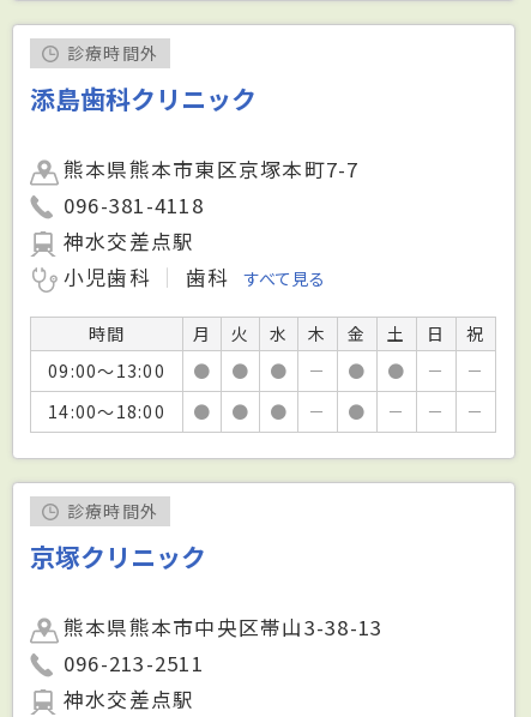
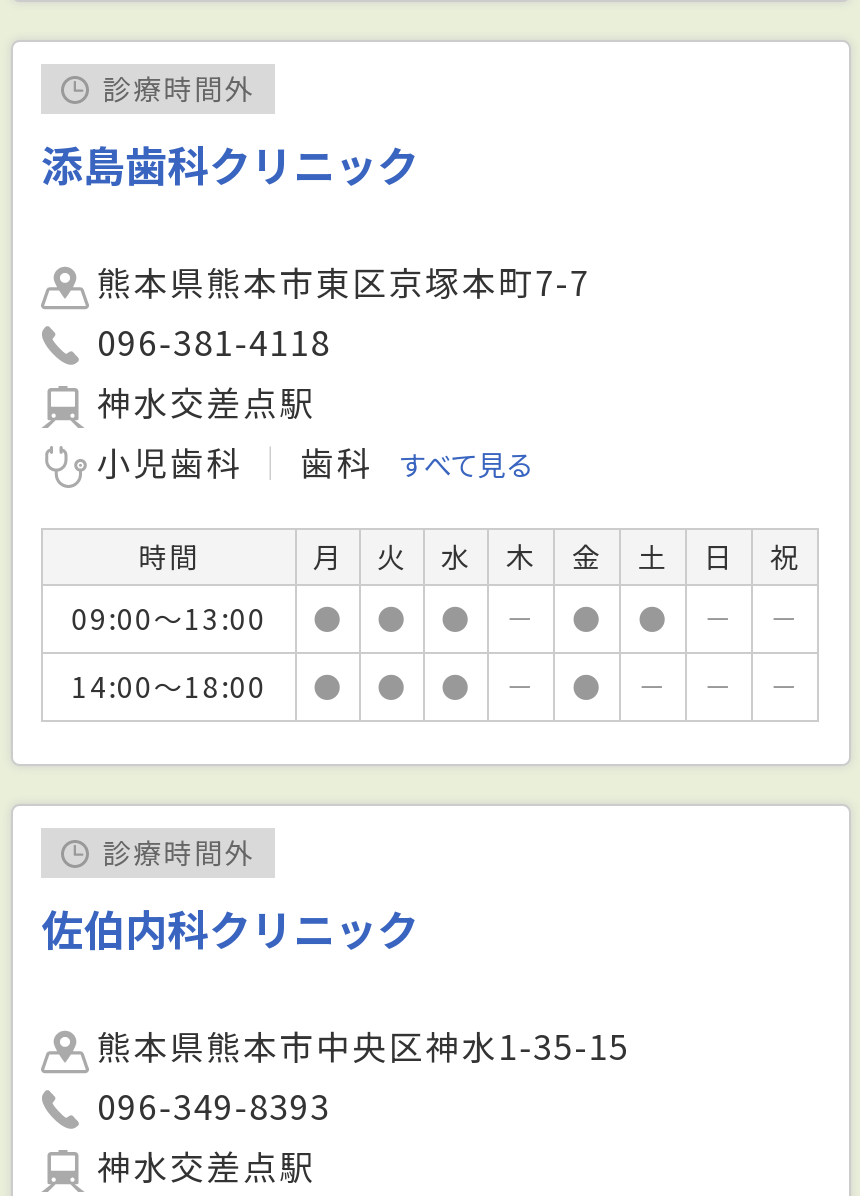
[30,539,206,575] 京塚クリニック -> [41,899,419,959] 佐伯内科クリニック
[64,612,383,677] 熊本県熊本市中央区帯山3-38-13 | 096-213-2511 -> [97,1021,629,1129] 熊本県熊本市中央区神水1-35-15 | 096-349-8393

